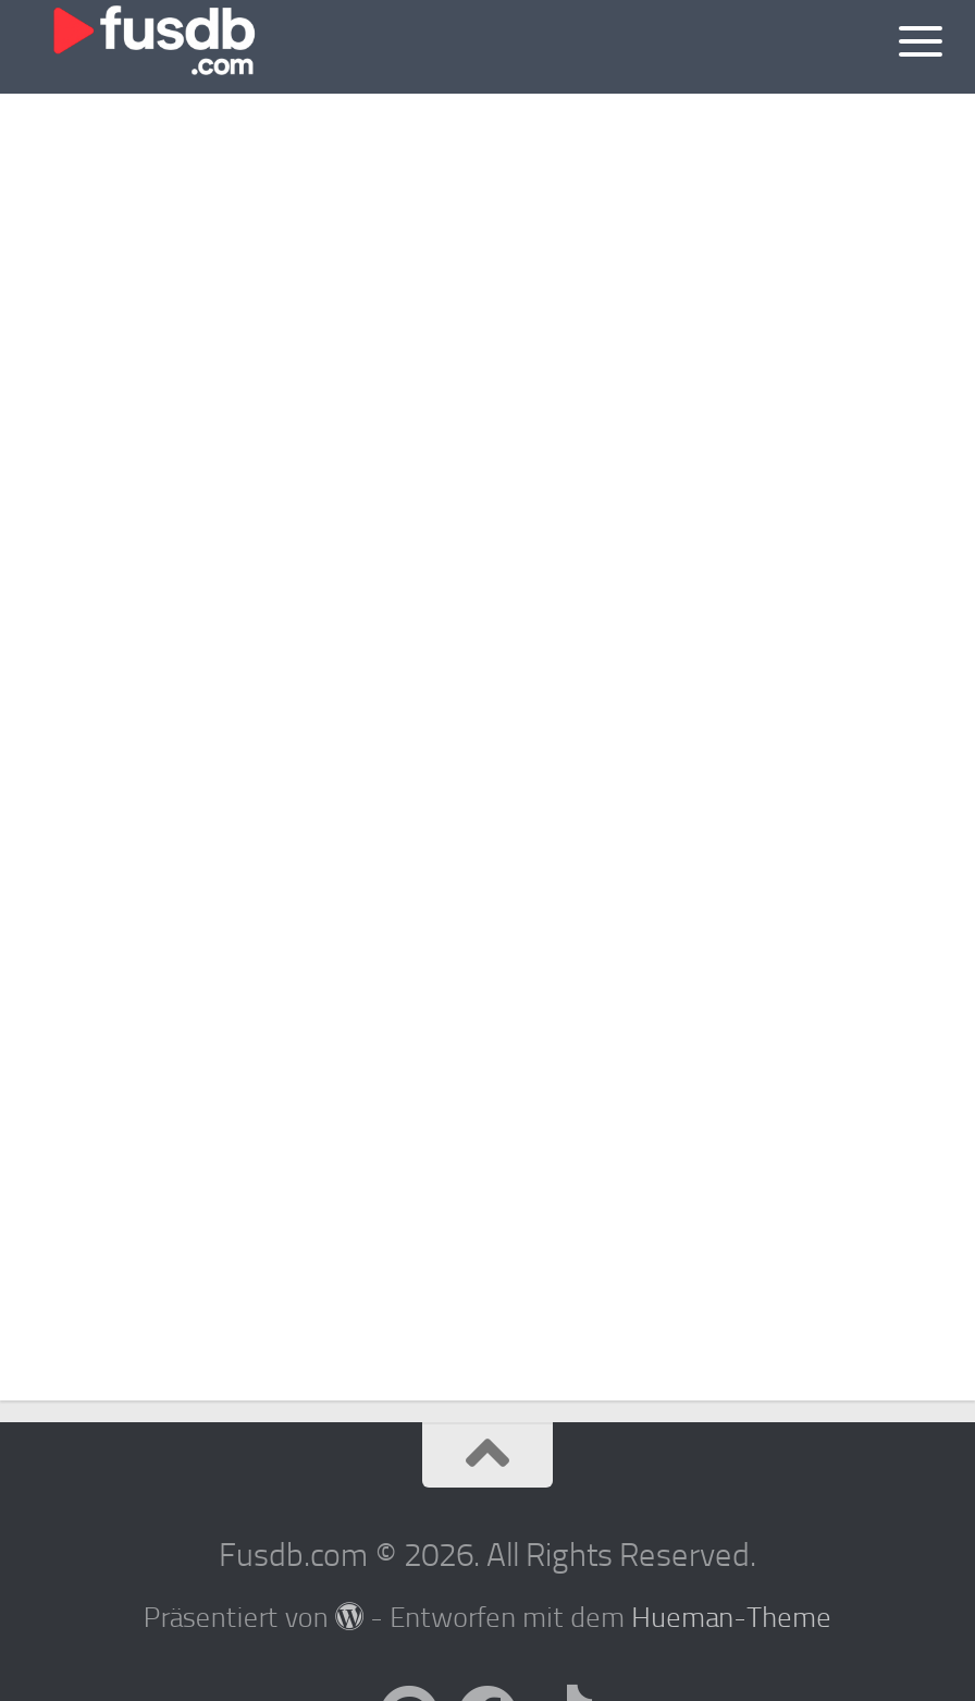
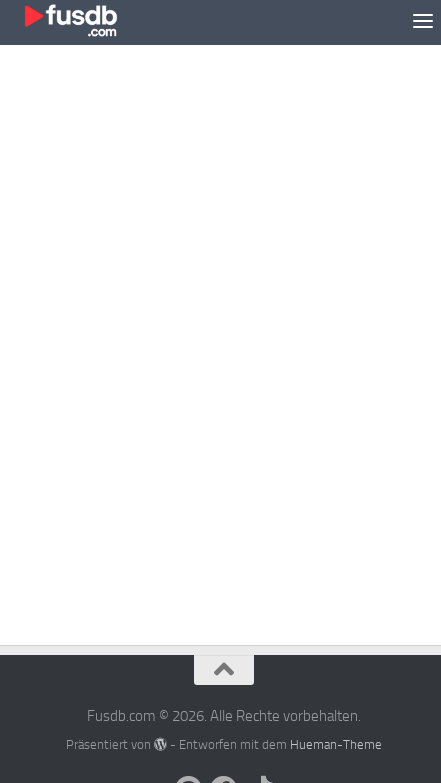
[219,1535,756,1575] Fusdb.com © 2026. All Rights Reserved. -> [87,707,361,725] Fusdb.com © 2026. Alle Rechte vorbehalten.

